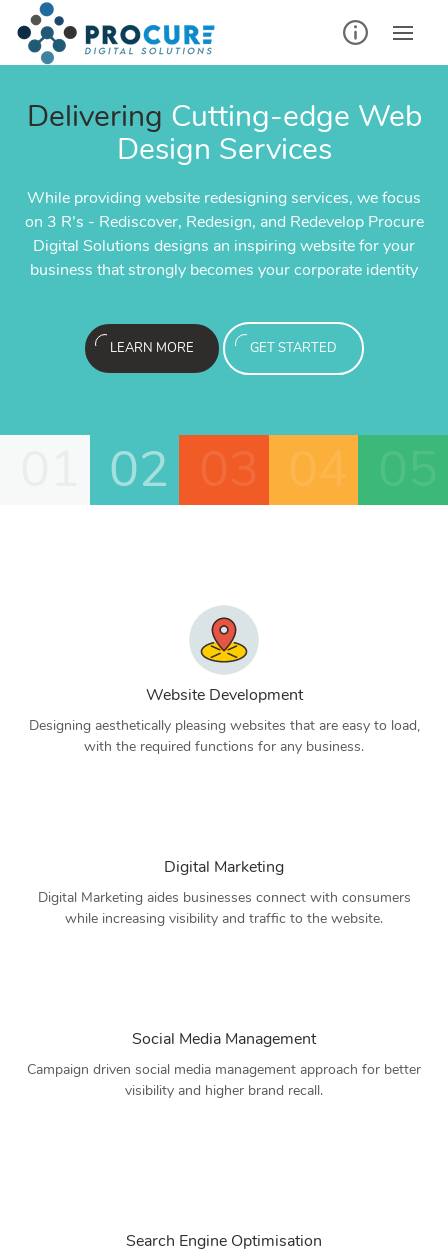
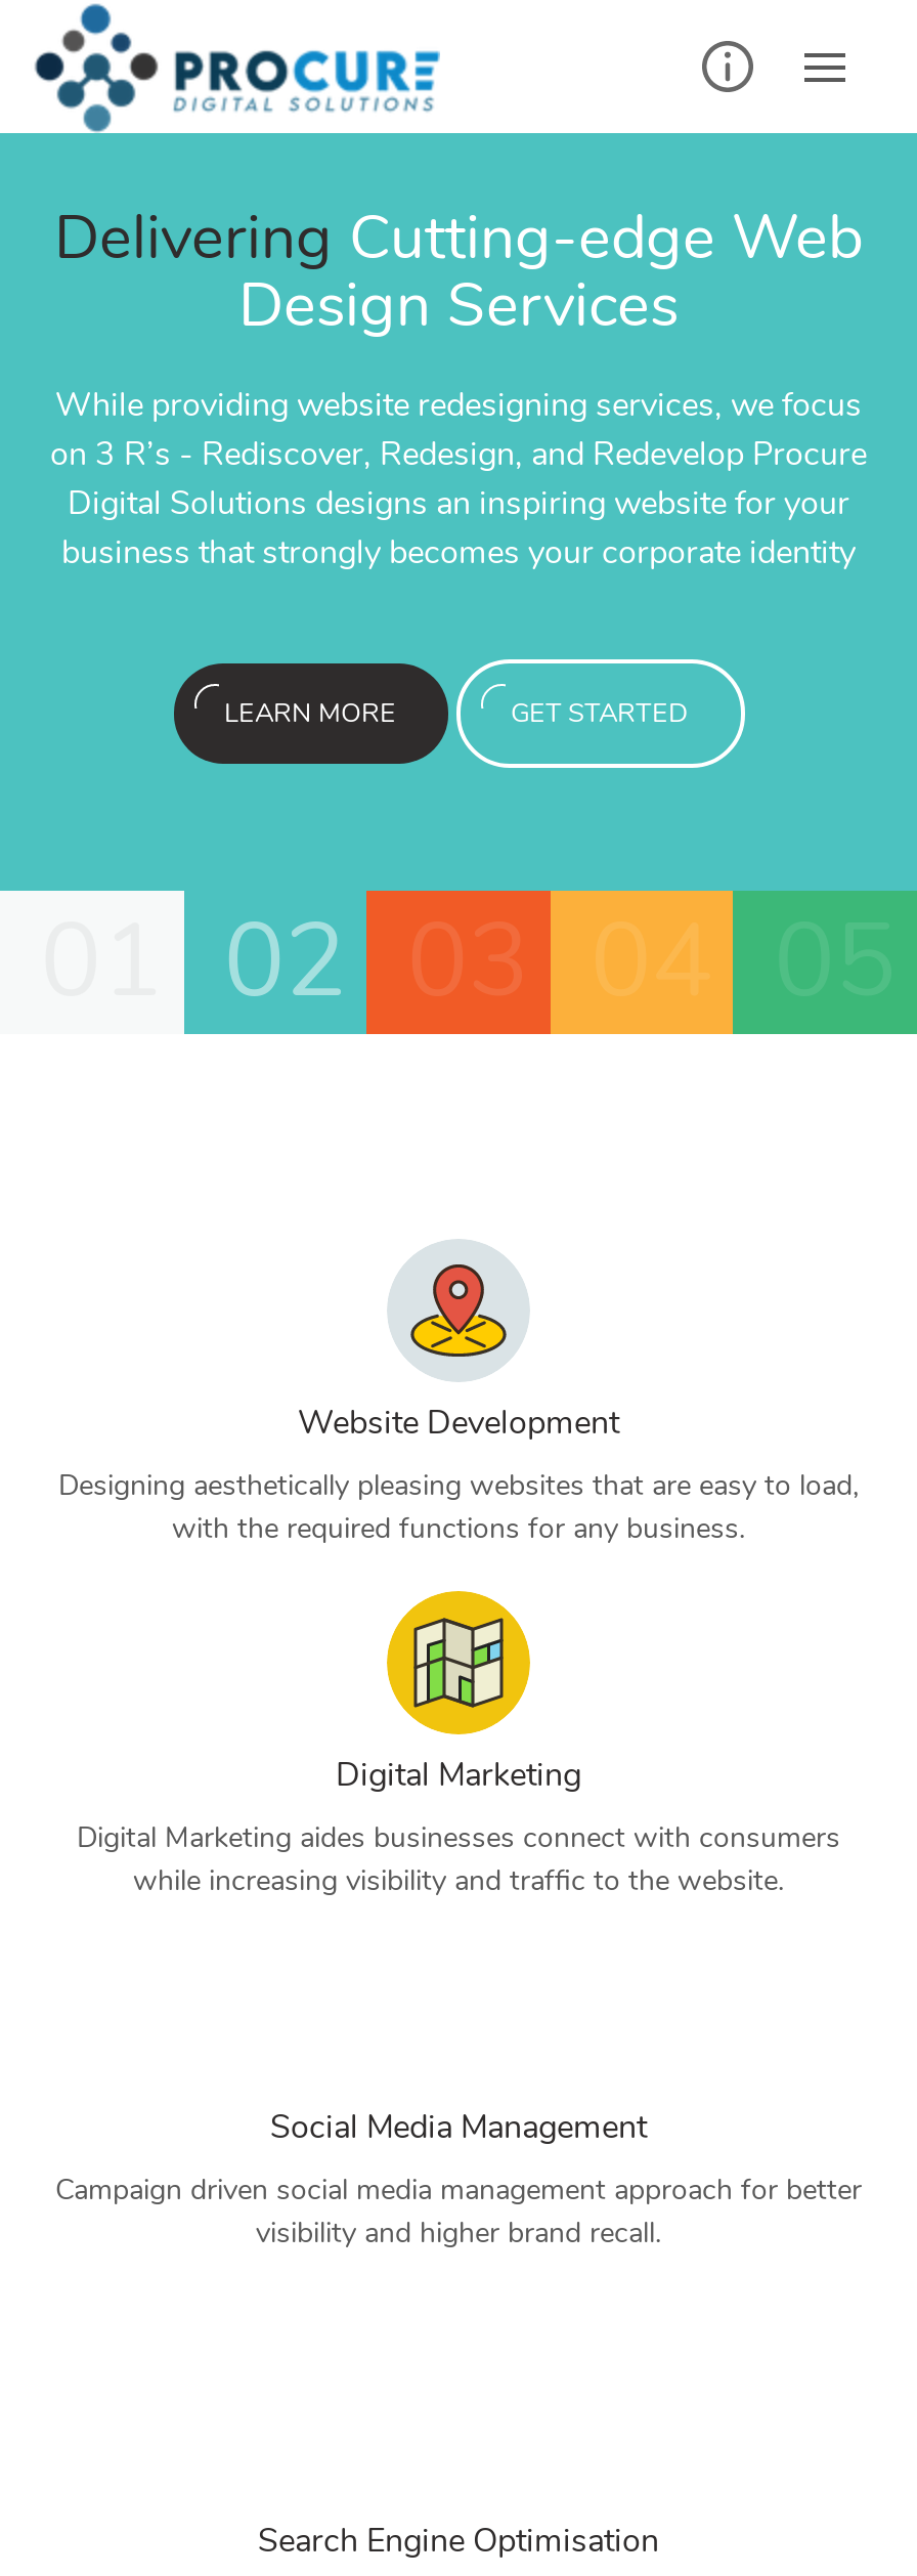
none -> [385,1589,532,1736] [image]

